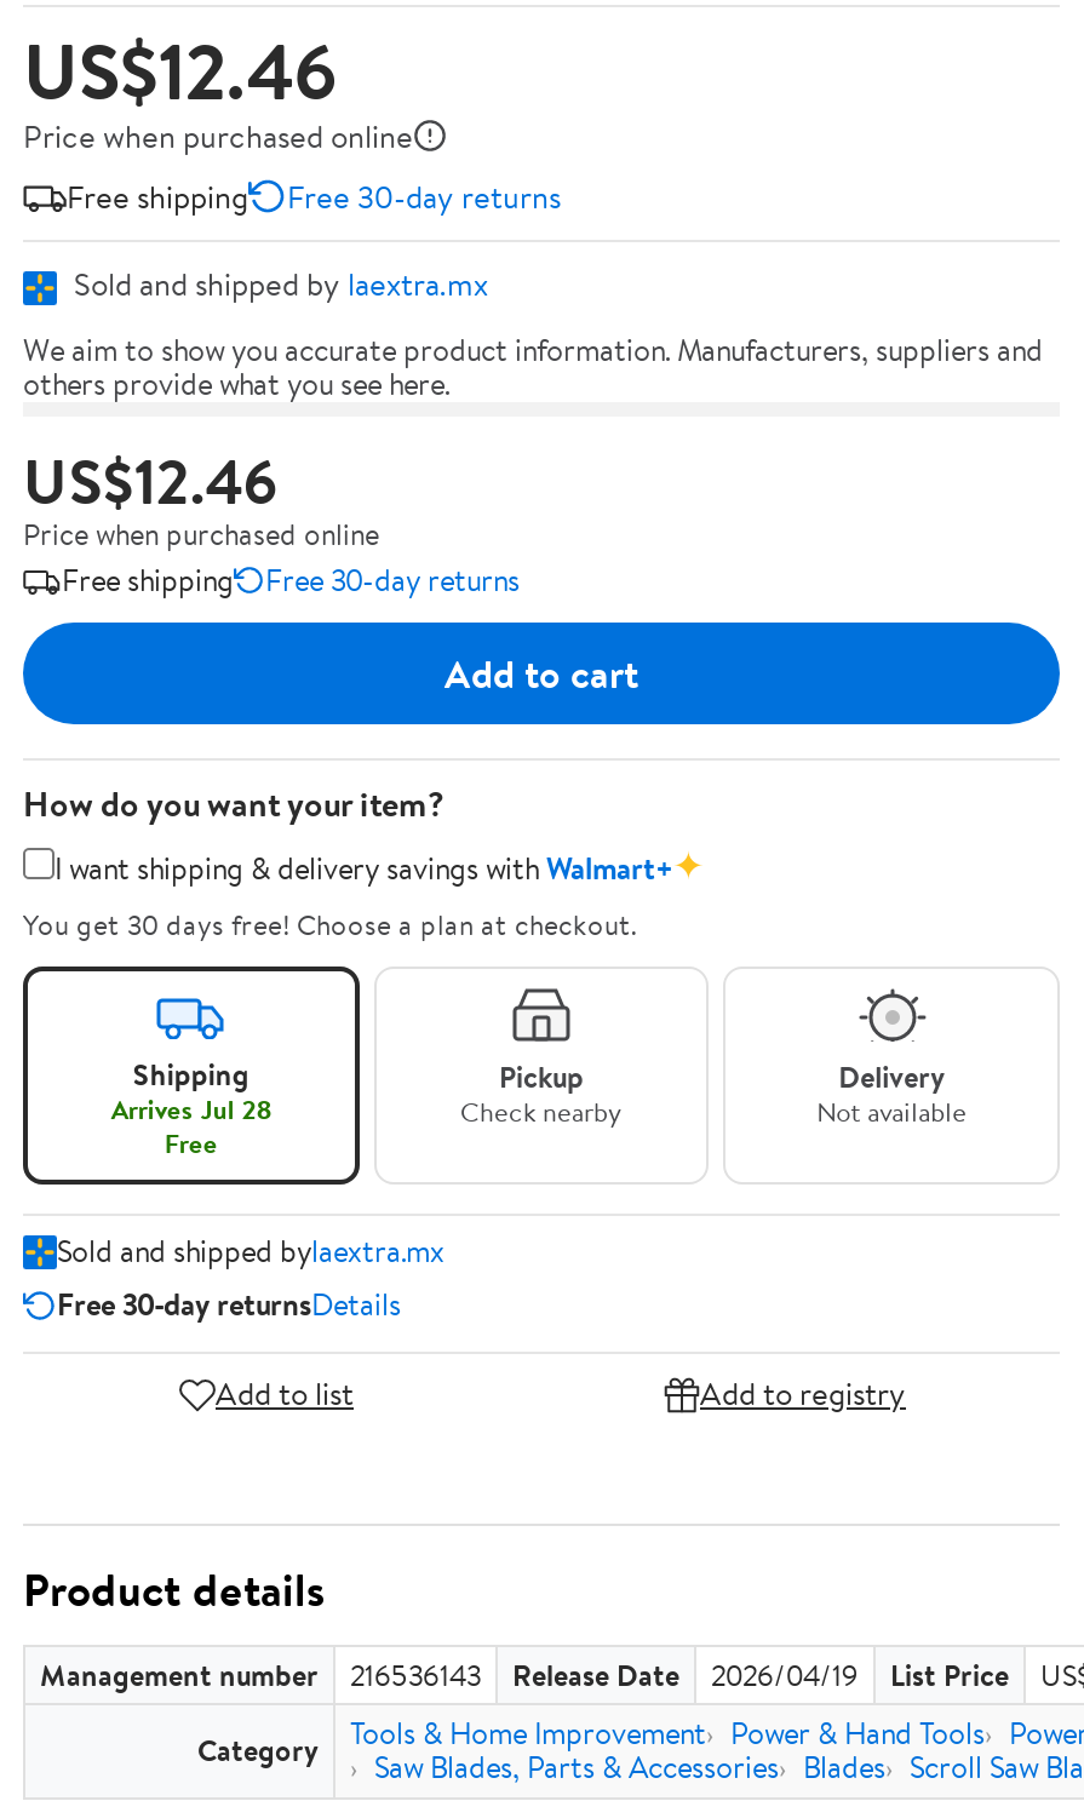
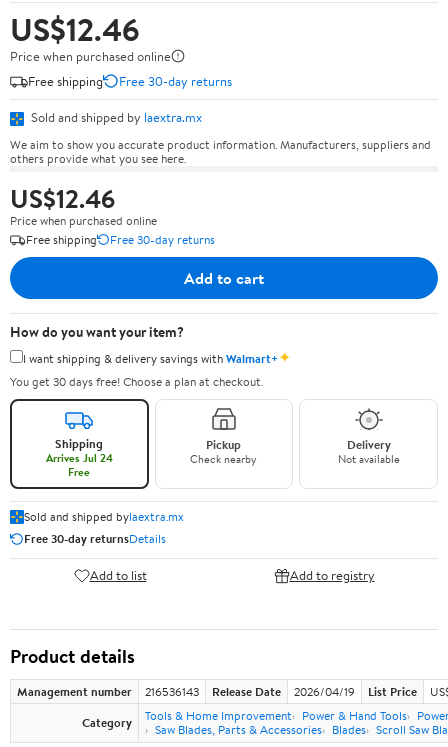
[111,1090,271,1129] Arrives Jul 28 -> [46,450,113,466] Arrives Jul 24

